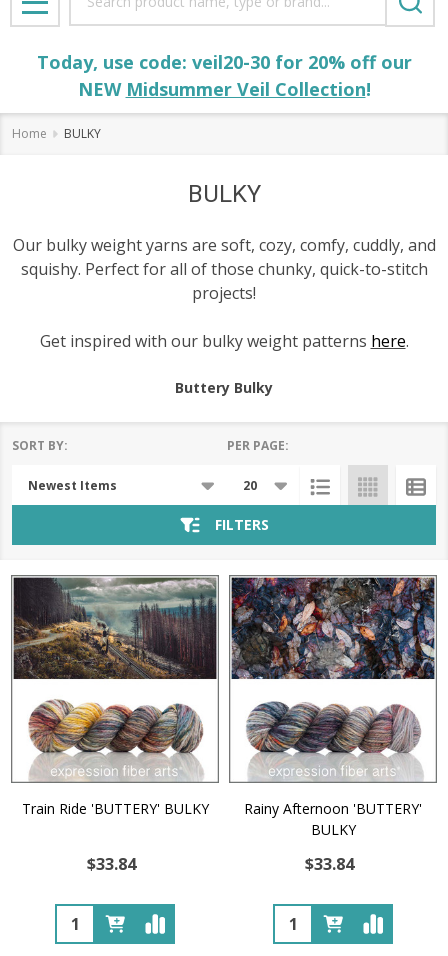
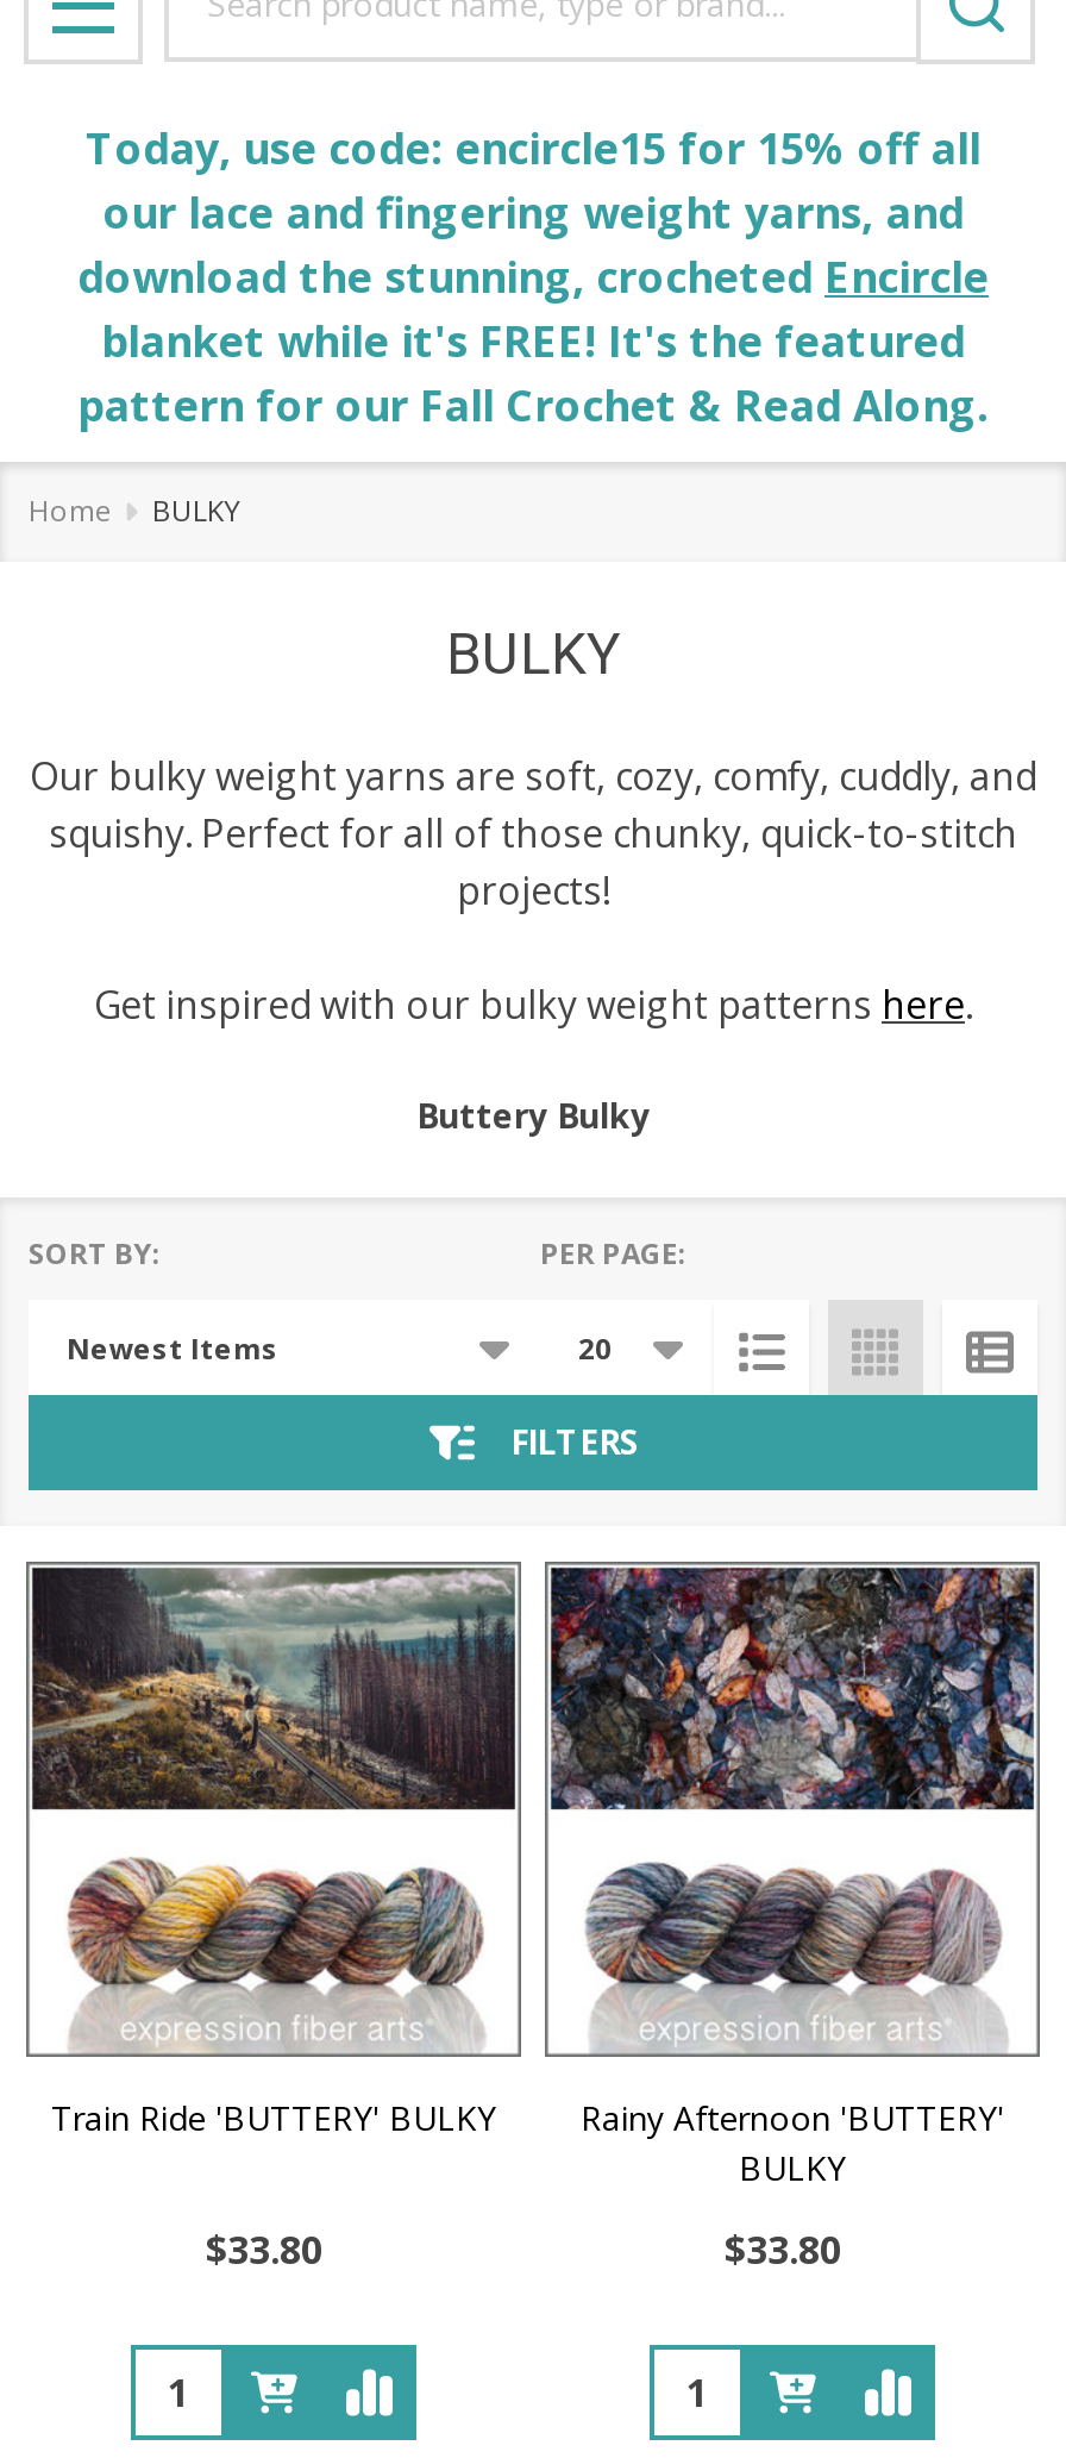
[36,50,411,101] Today, use code: veil20-30 for 20% off our | NEW Midsummer Veil Collection! -> [77,119,989,433] Today, use code: encircle15 for 15% off all | our lace and fingering weight yarns, and | download the stunning, crocheted Encircle | blanket while it's FREE! It's the featured | pattern for our Fall Crochet & Read Along.
[86,853,135,875] $33.84 -> [206,2224,322,2276] $33.80
[304,853,353,875] $33.84 -> [725,2224,841,2276] $33.80

